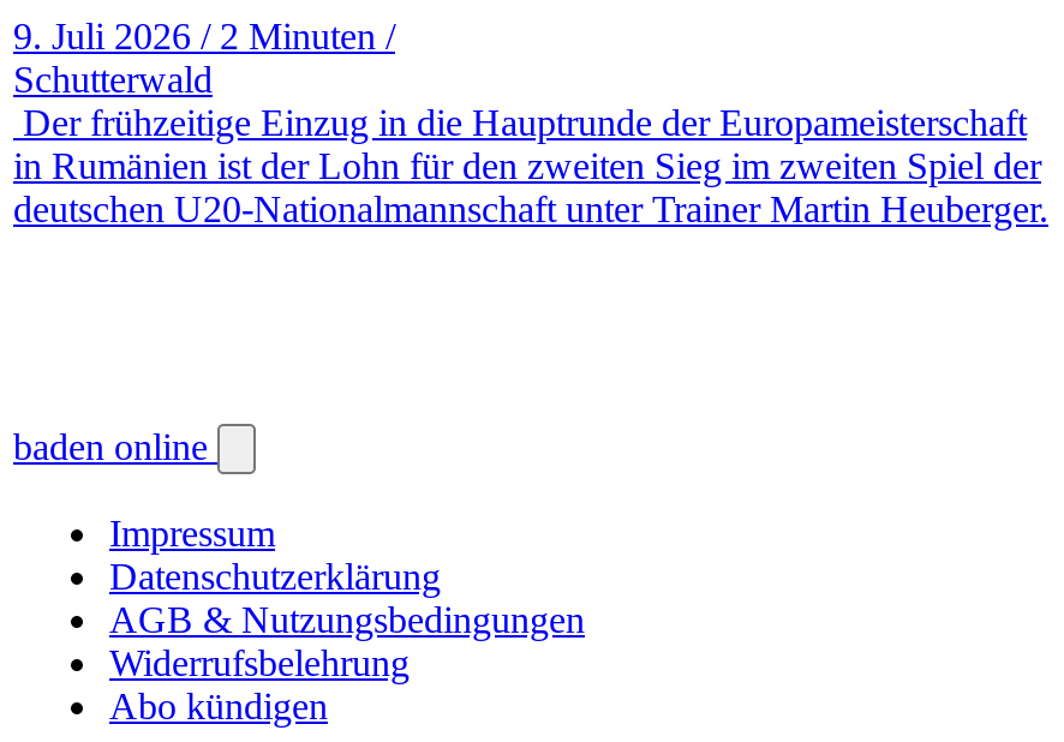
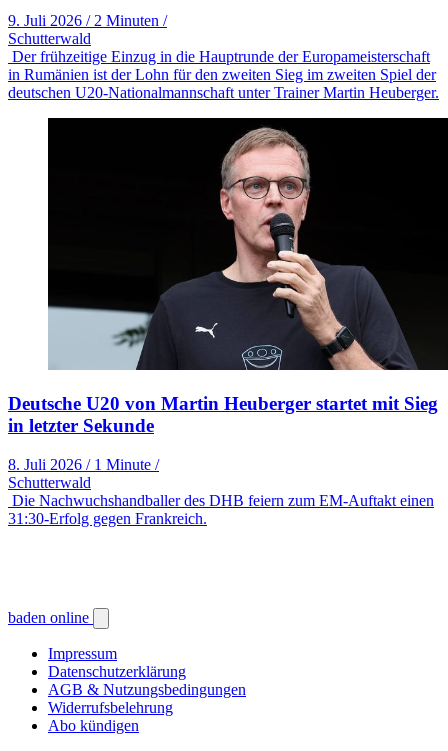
none -> [8,117,445,527] [image] | Deutsche U20 von Martin Heuberger startet mit Sieg | in letzter Sekunde | 8. Juli 2026 / 1 Minute / | Schutterwald | Die Nachwuchshandballer des DHB feiern zum EM-Auftakt einen | 31:30-Erfolg gegen Frankreich.

